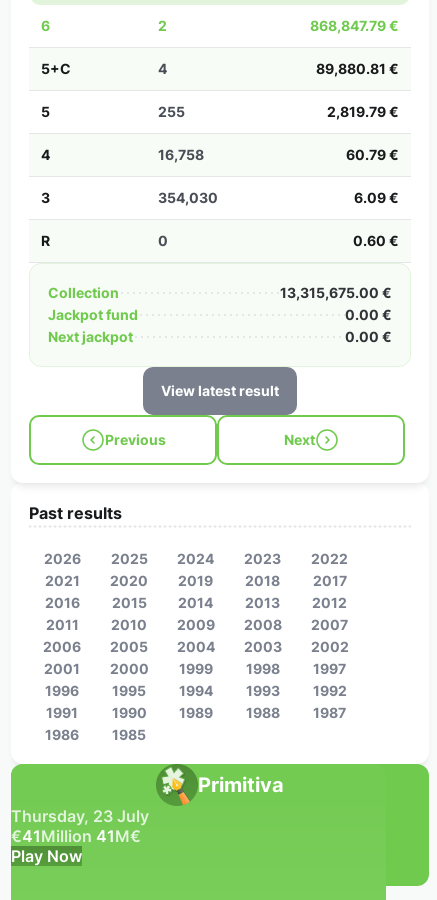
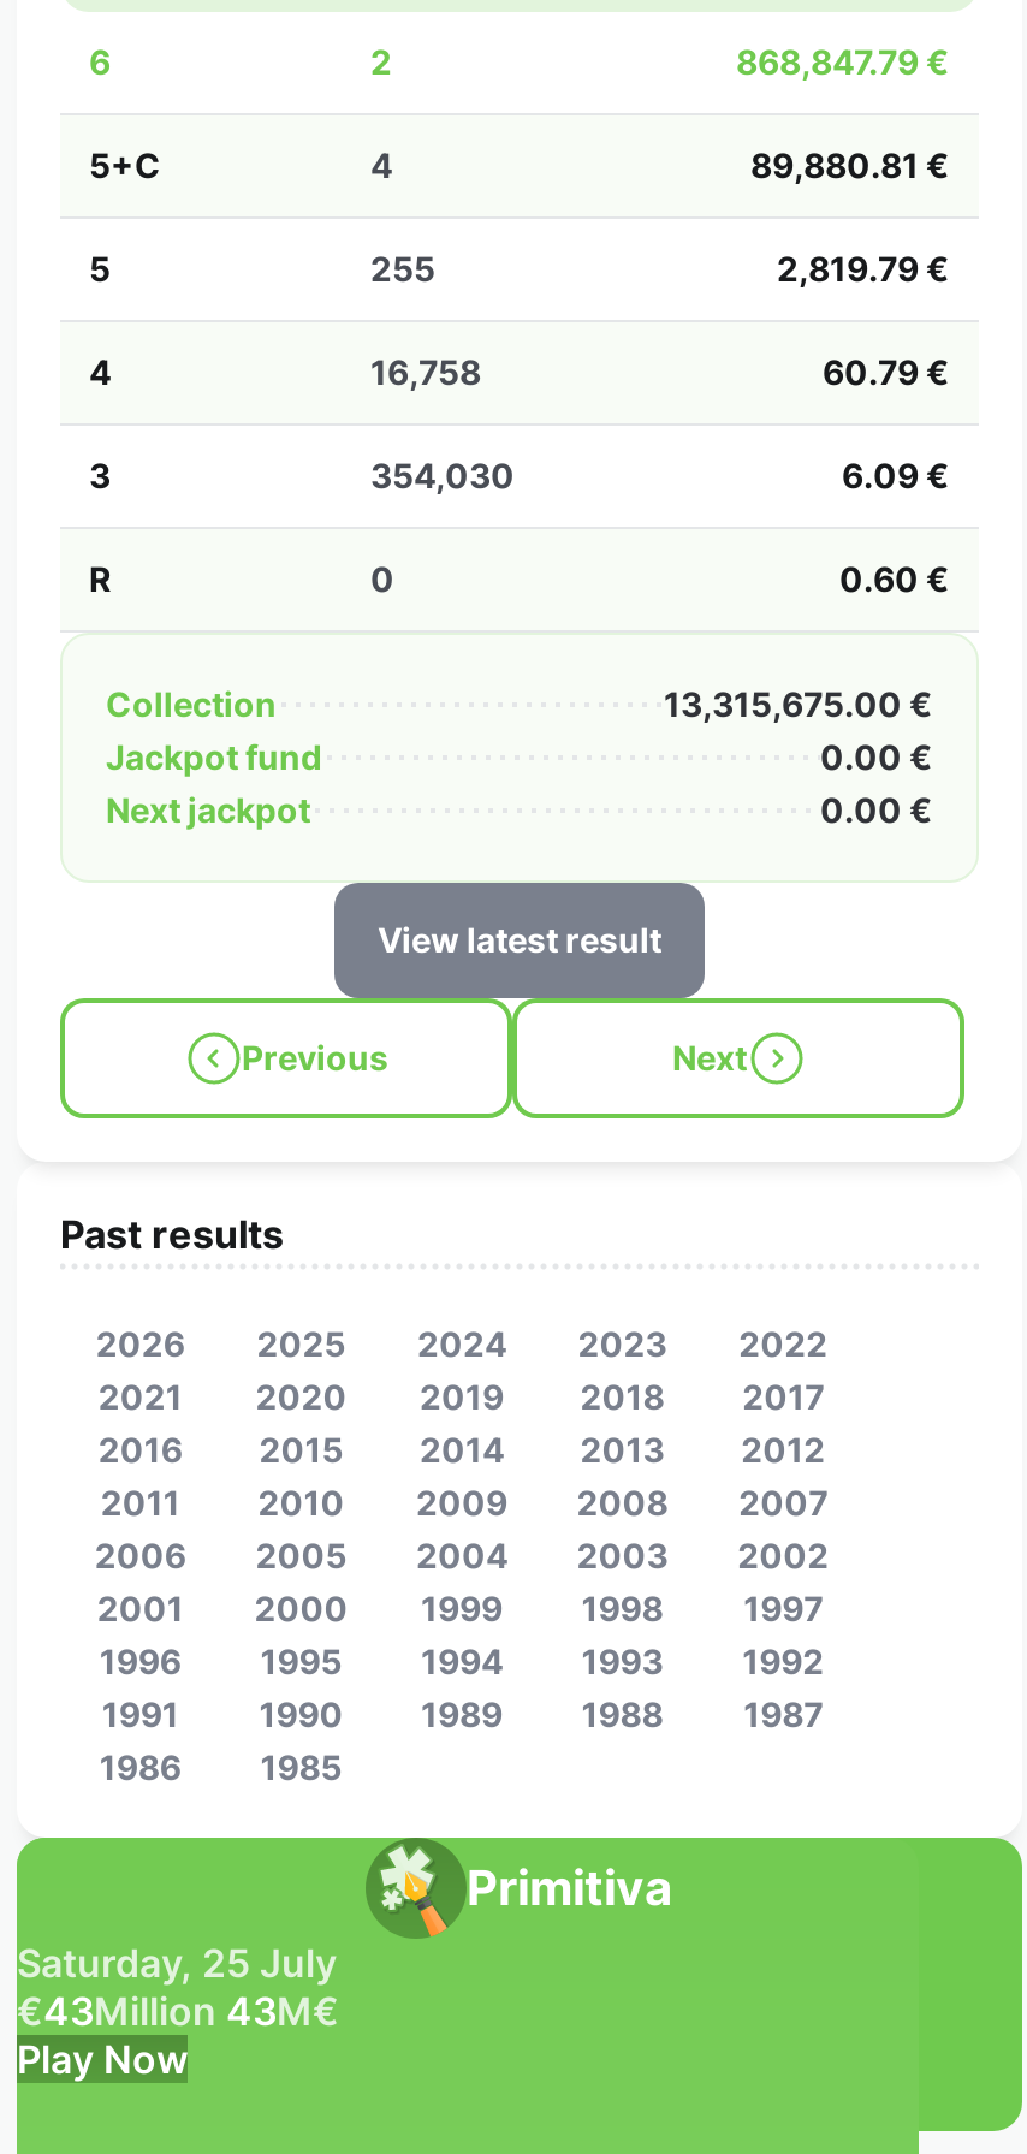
[11,806,149,826] Thursday, 23 July -> [17,1939,337,1987] Saturday, 25 July
[11,826,141,846] €41Million 41M€ -> [17,1987,339,2035] €43Million 43M€

